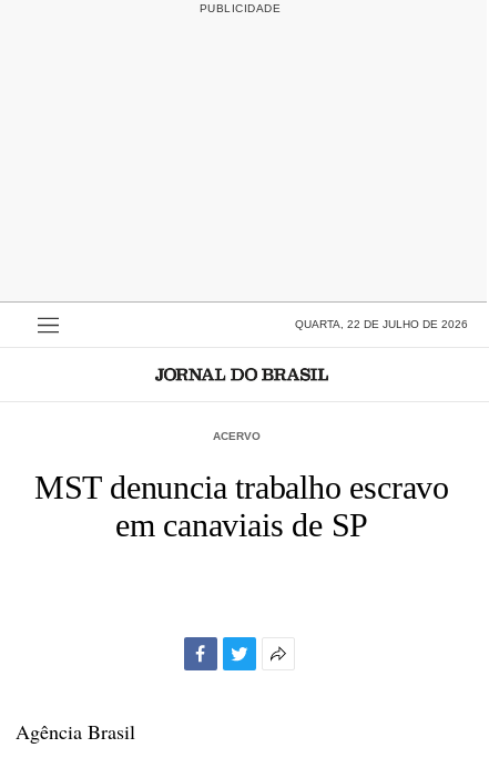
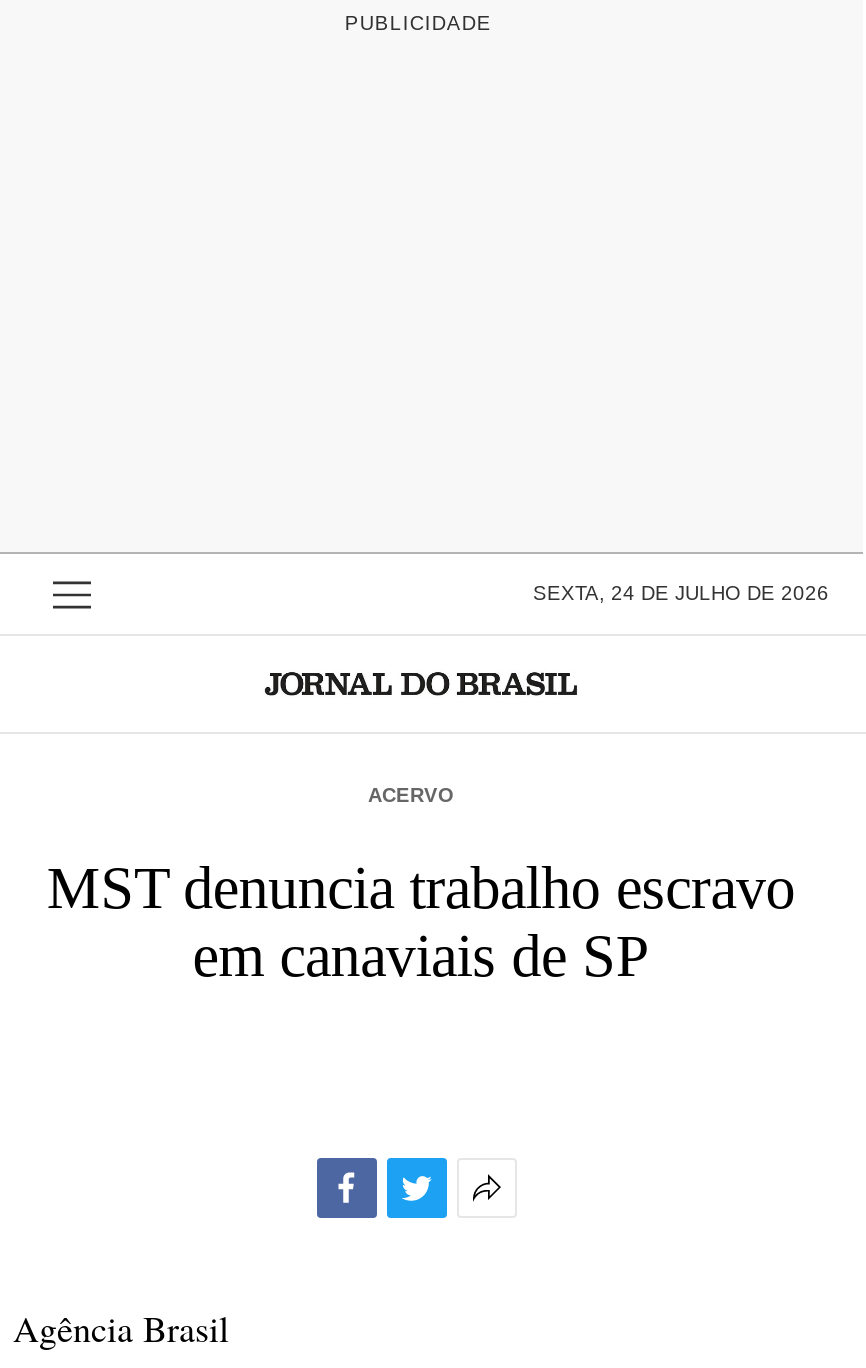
[295,318,468,330] QUARTA, 22 DE JULHO DE 2026 -> [533,582,829,604] SEXTA, 24 DE JULHO DE 2026

